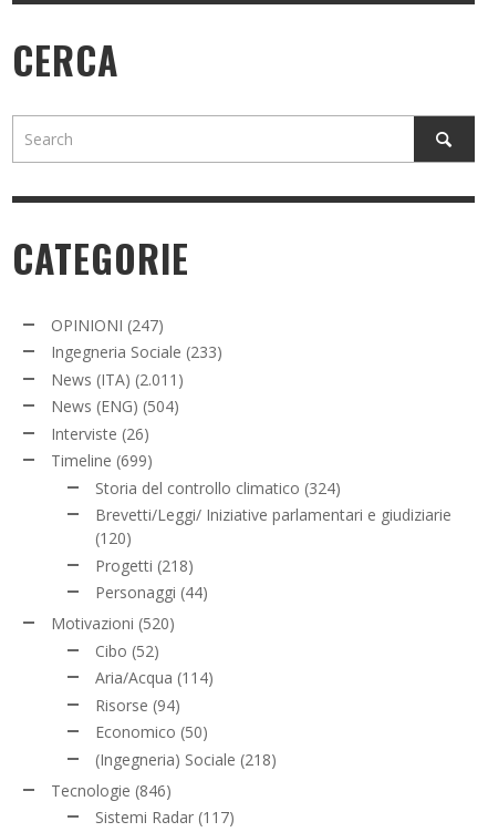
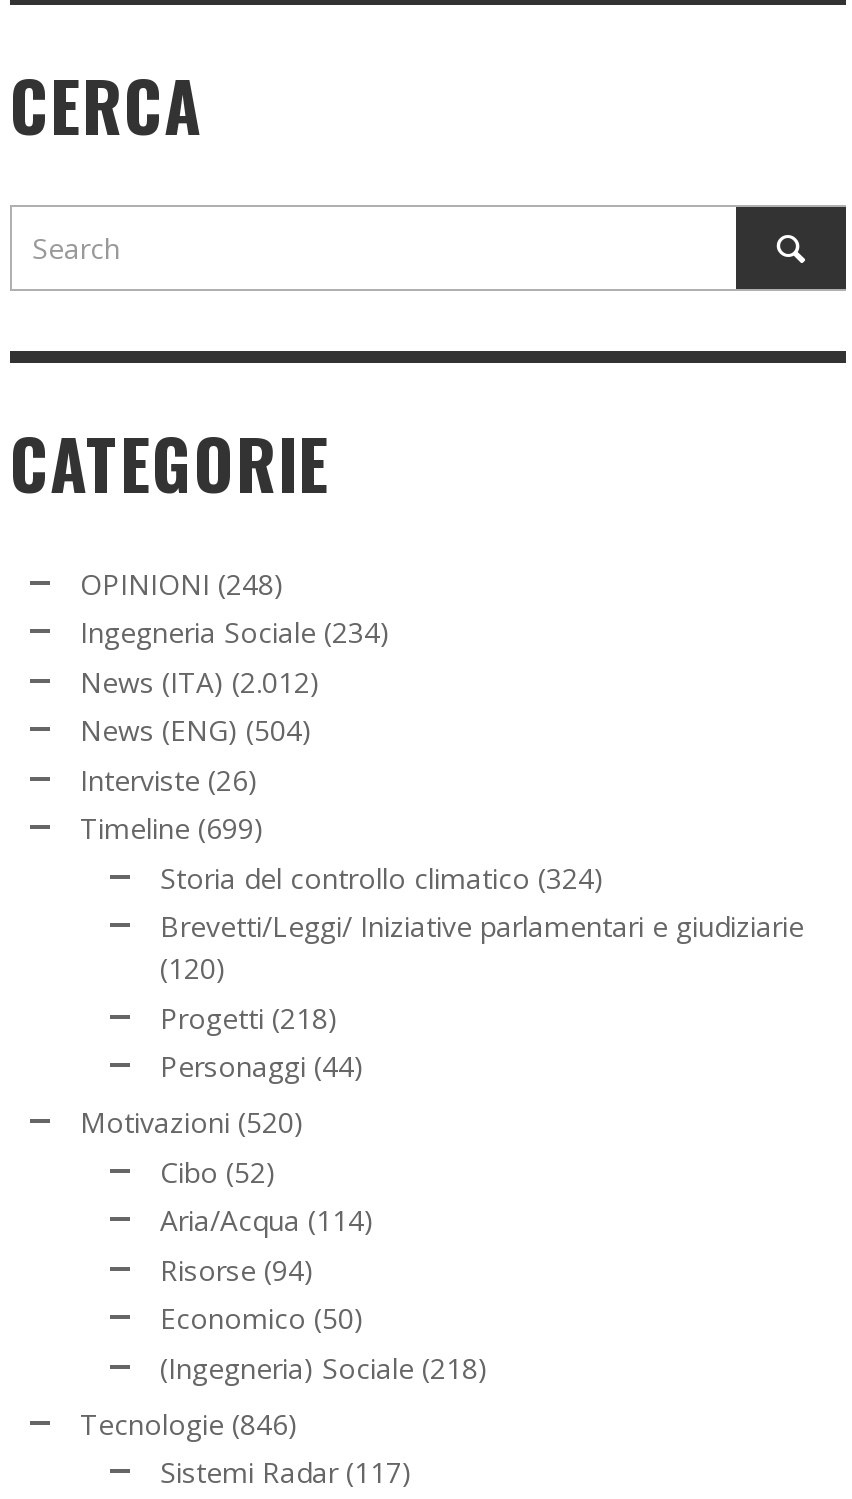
[51,314,164,335] OPINIONI (247) -> [80,564,284,602] OPINIONI (248)
[51,341,222,362] Ingegneria Sociale (233) -> [80,613,390,651] Ingegneria Sociale (234)
[51,369,184,390] News (ITA) (2.011) -> [80,662,320,700] News (ITA) (2.012)

